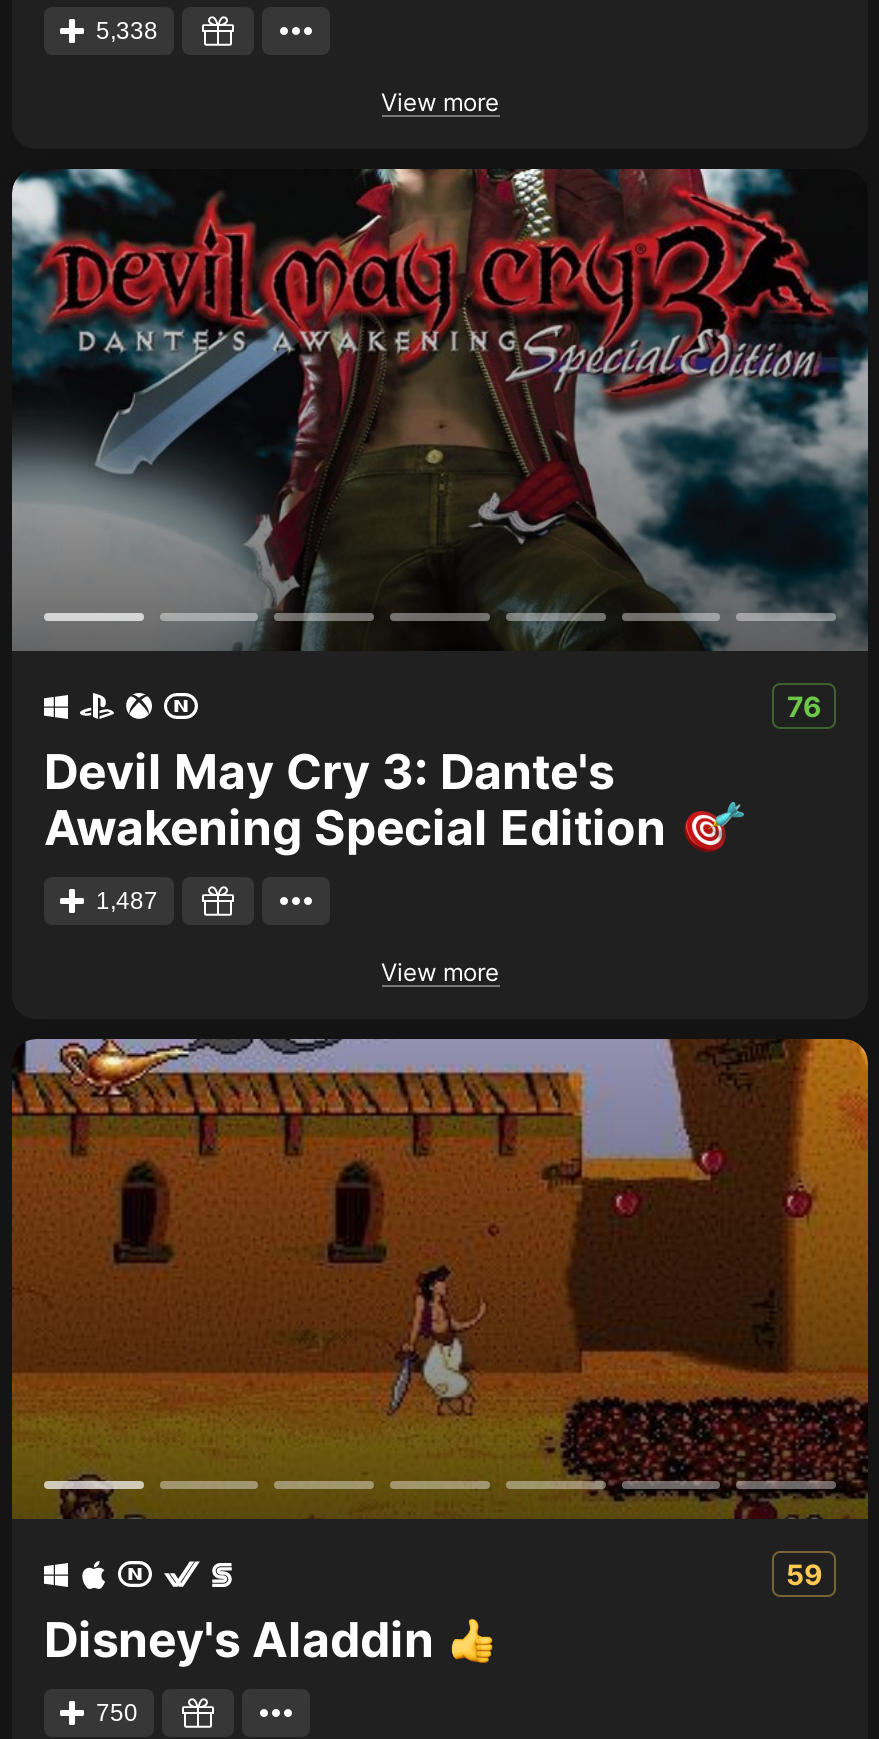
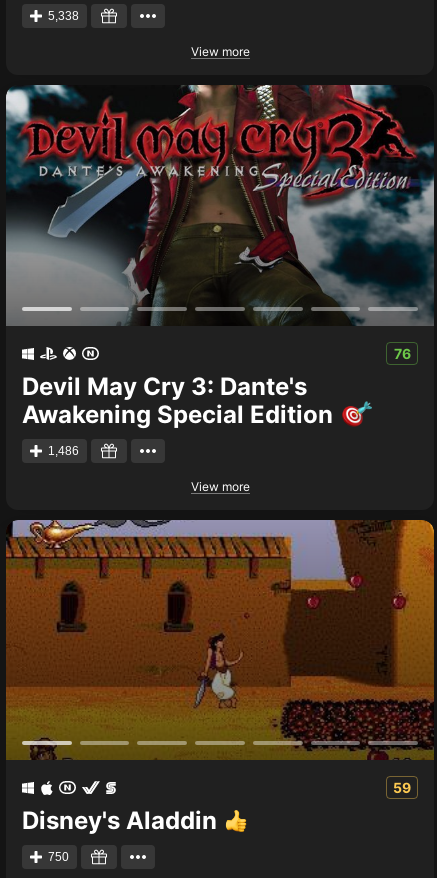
[96,886,158,914] 1,487 -> [48,443,79,457] 1,486

